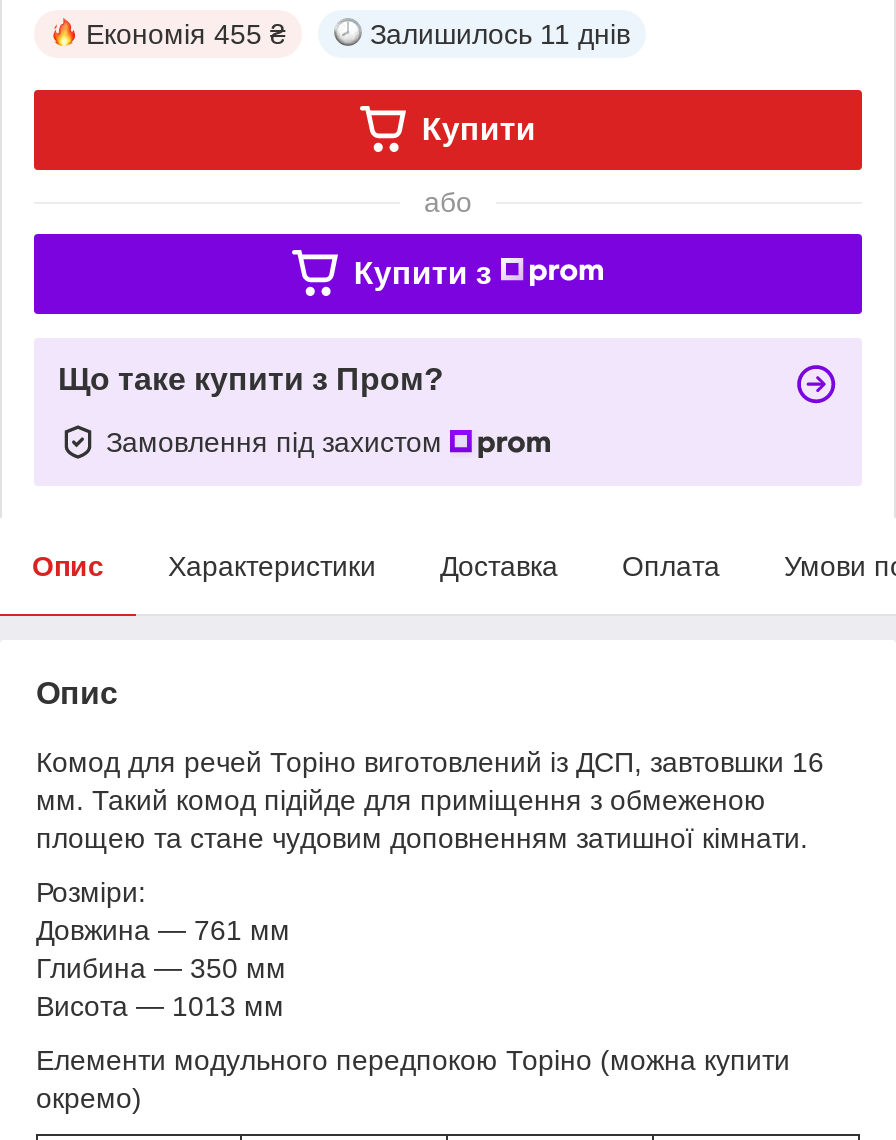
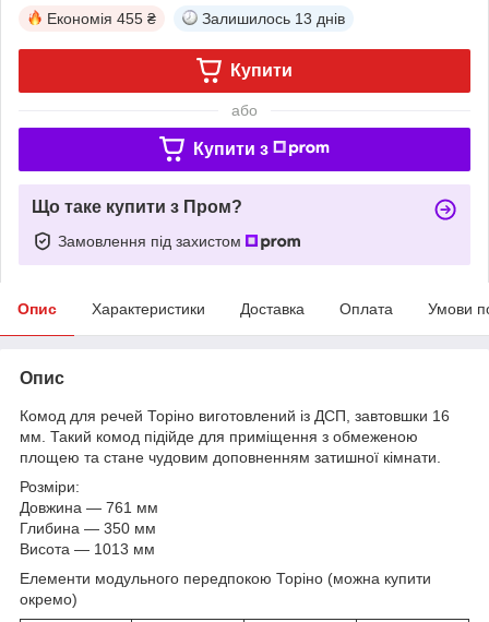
[370,18,630,50] Залишилось 11 днів -> [202,10,345,27] Залишилось 13 днів

